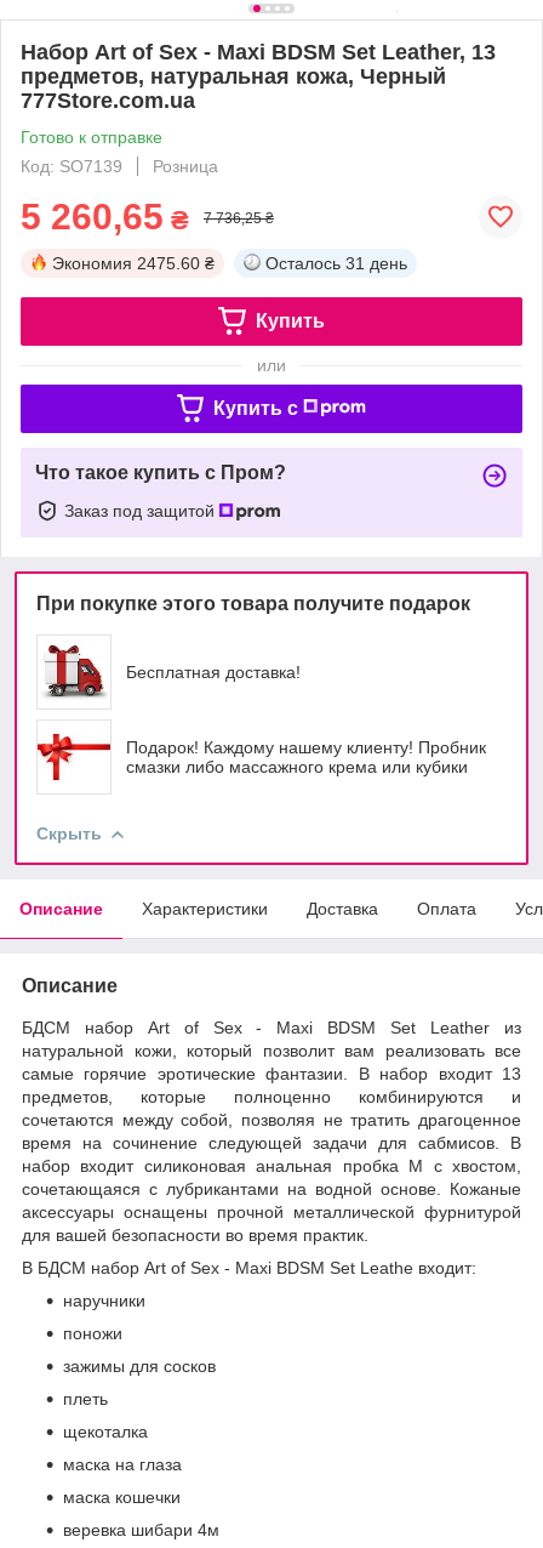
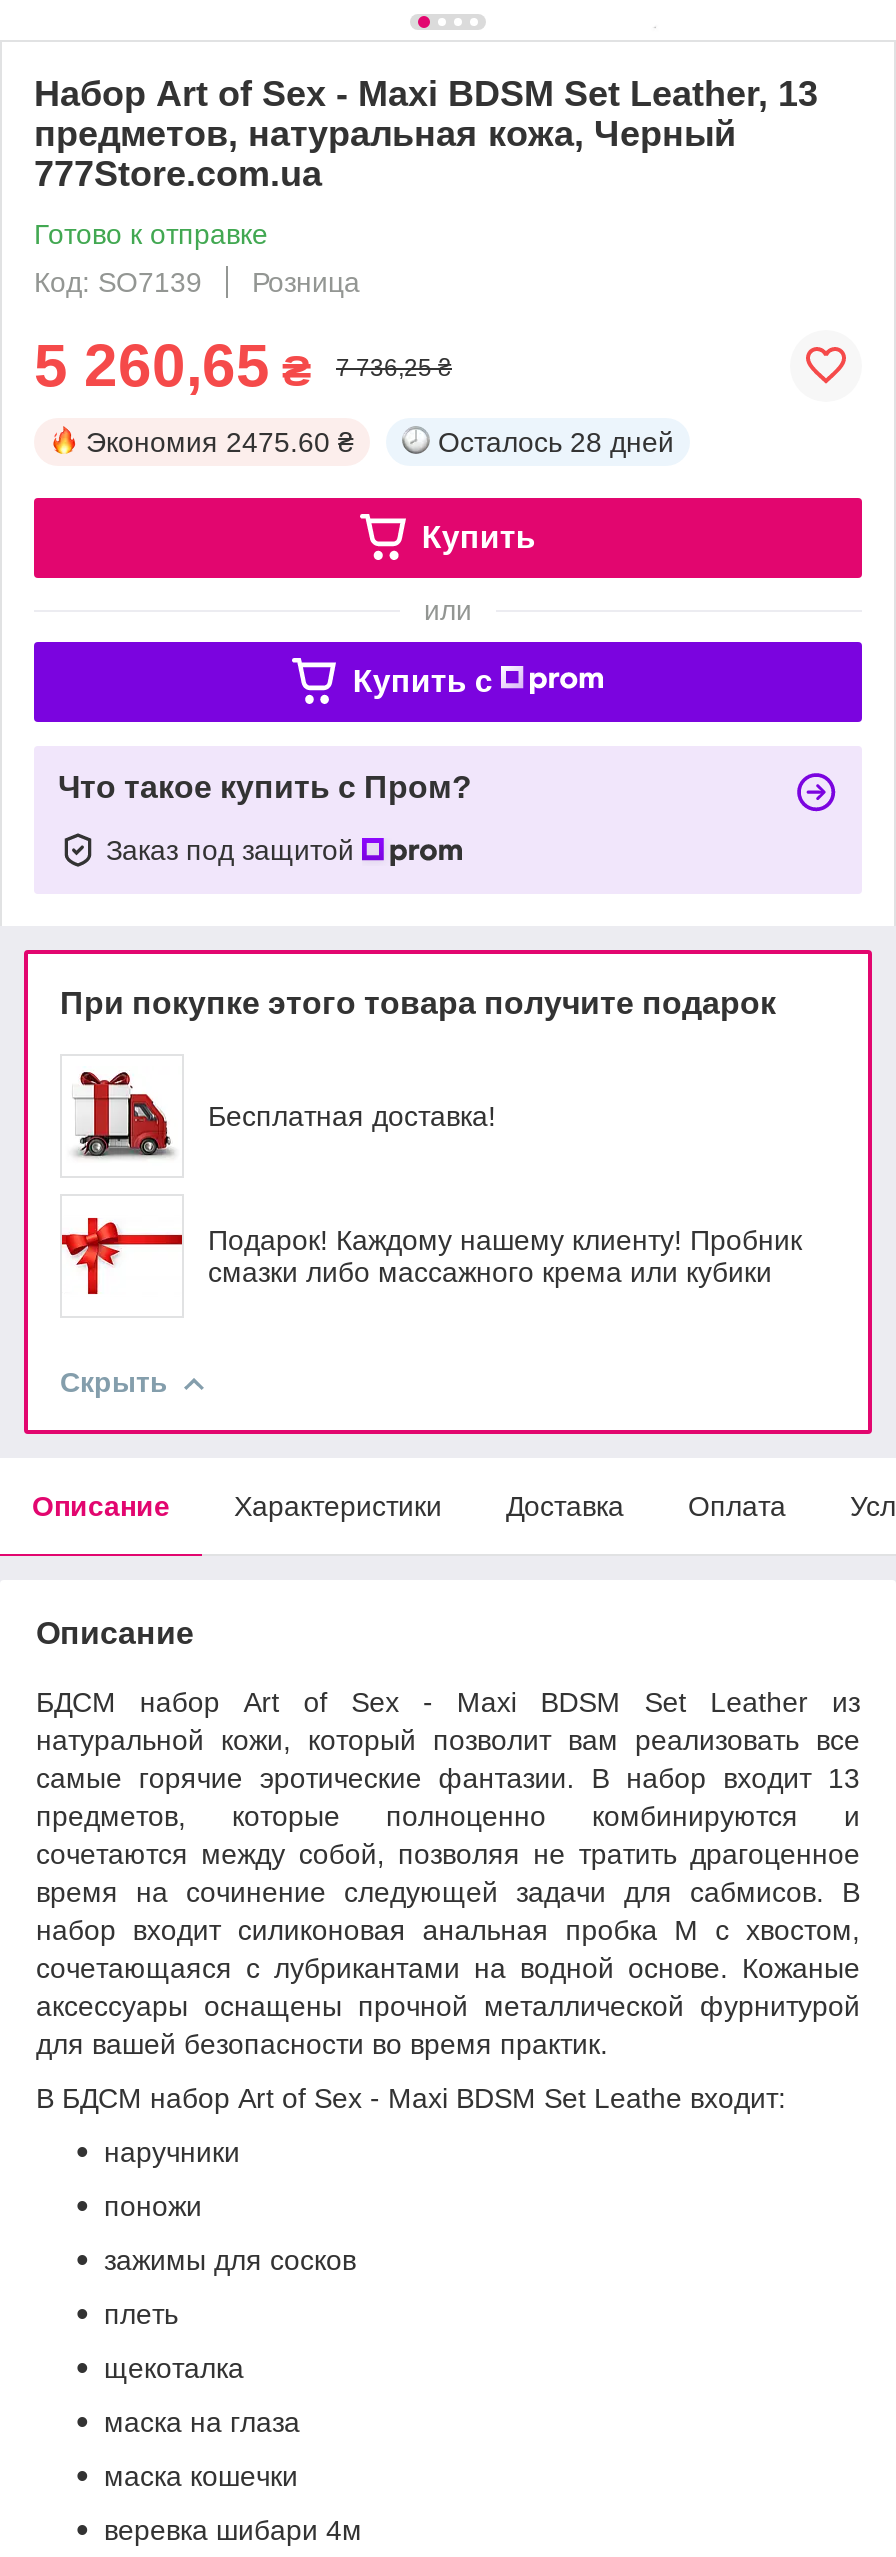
[265,253,407,273] Осталось 31 день -> [438,426,674,458] Осталось 28 дней

